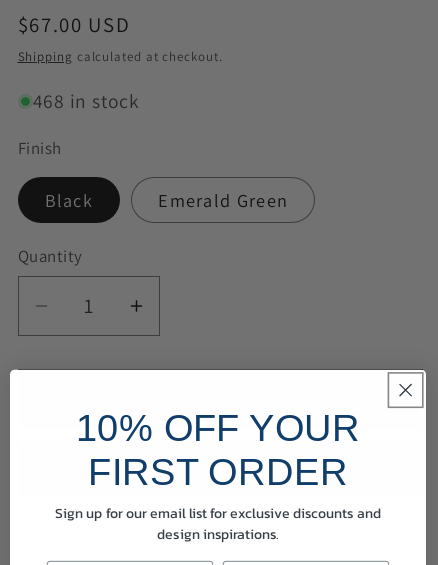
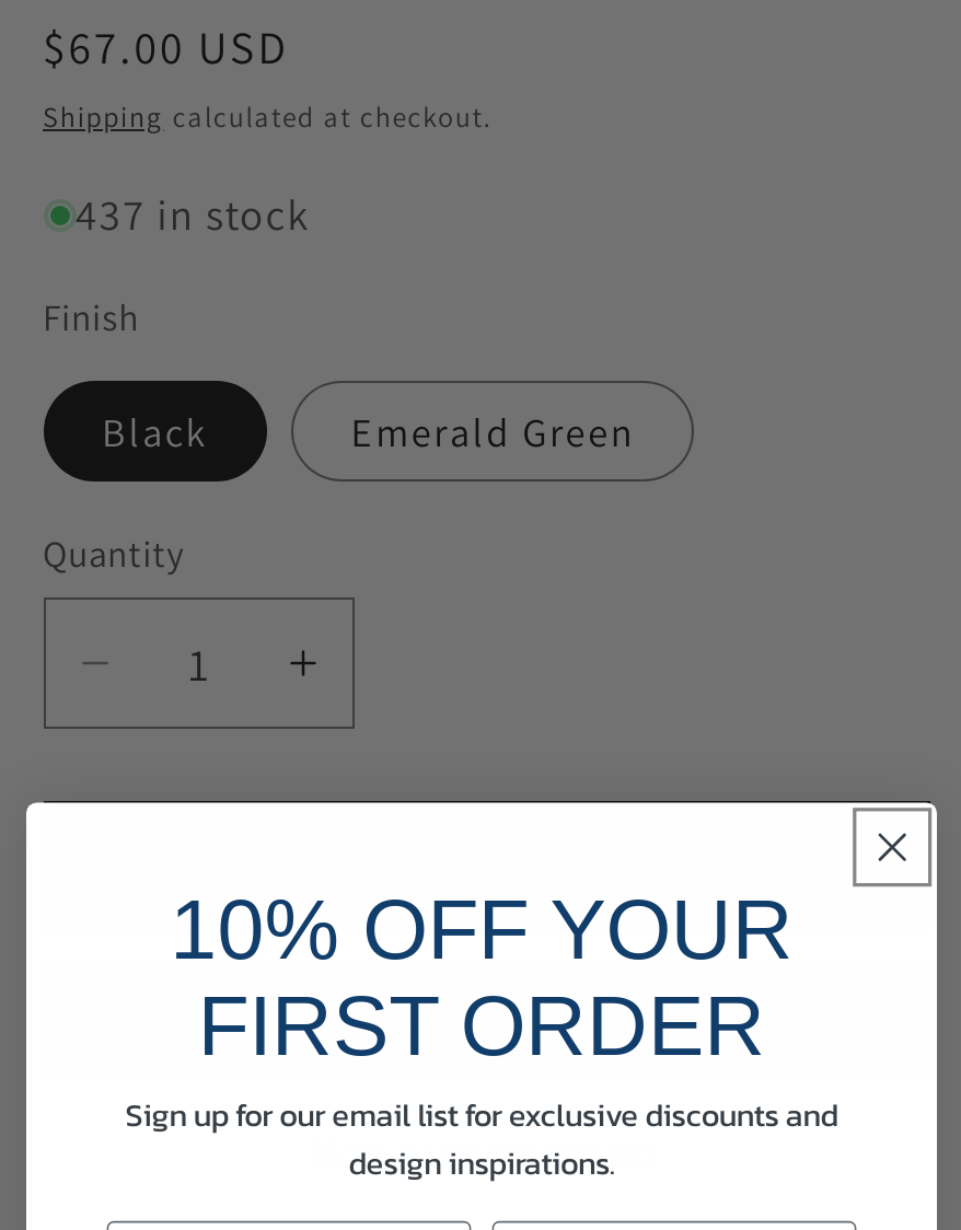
[32,88,140,114] 468 in stock -> [76,186,311,243] 437 in stock

